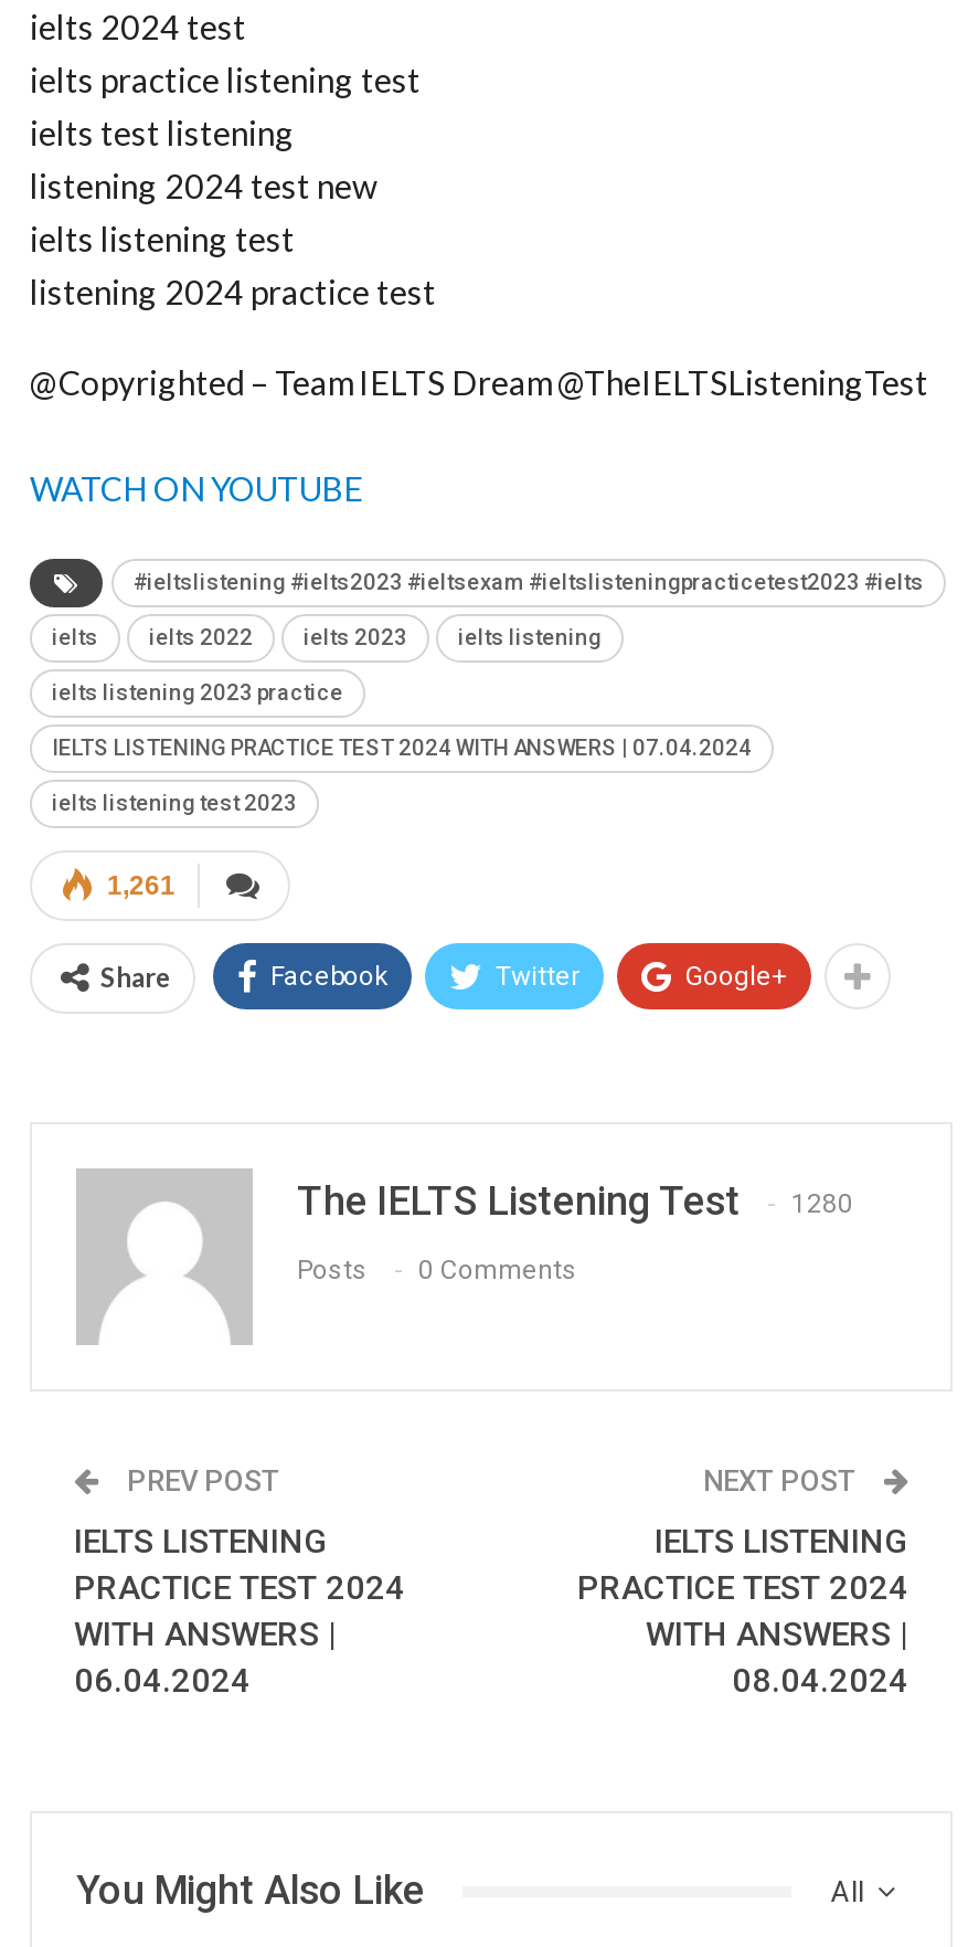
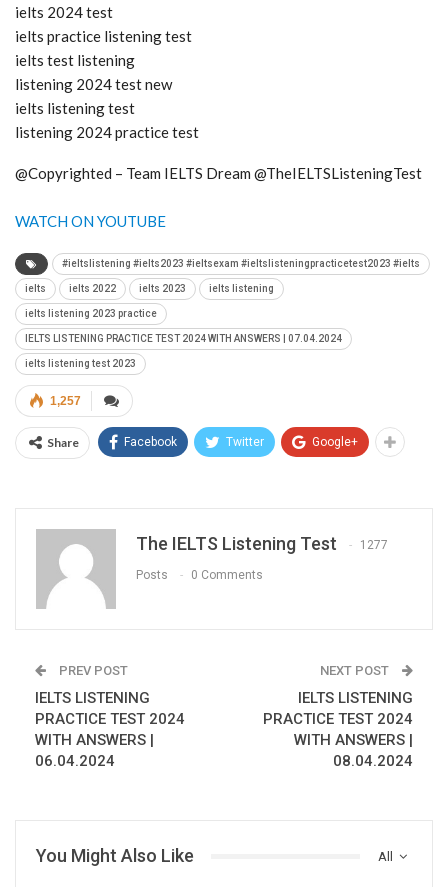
[107,870,175,901] 1,261 -> [50,394,81,408] 1,257
[297,1177,853,1224] The IELTS Listening Test 1280 -> [136,533,388,554] The IELTS Listening Test 1277

